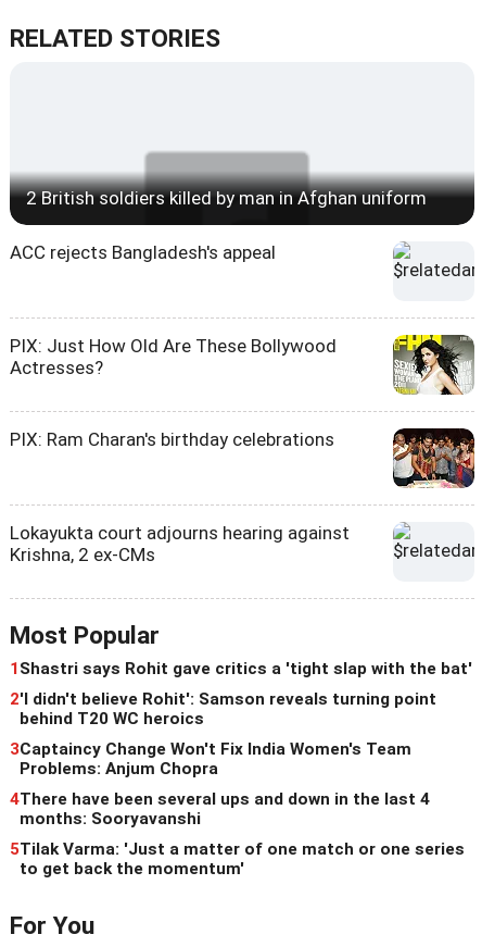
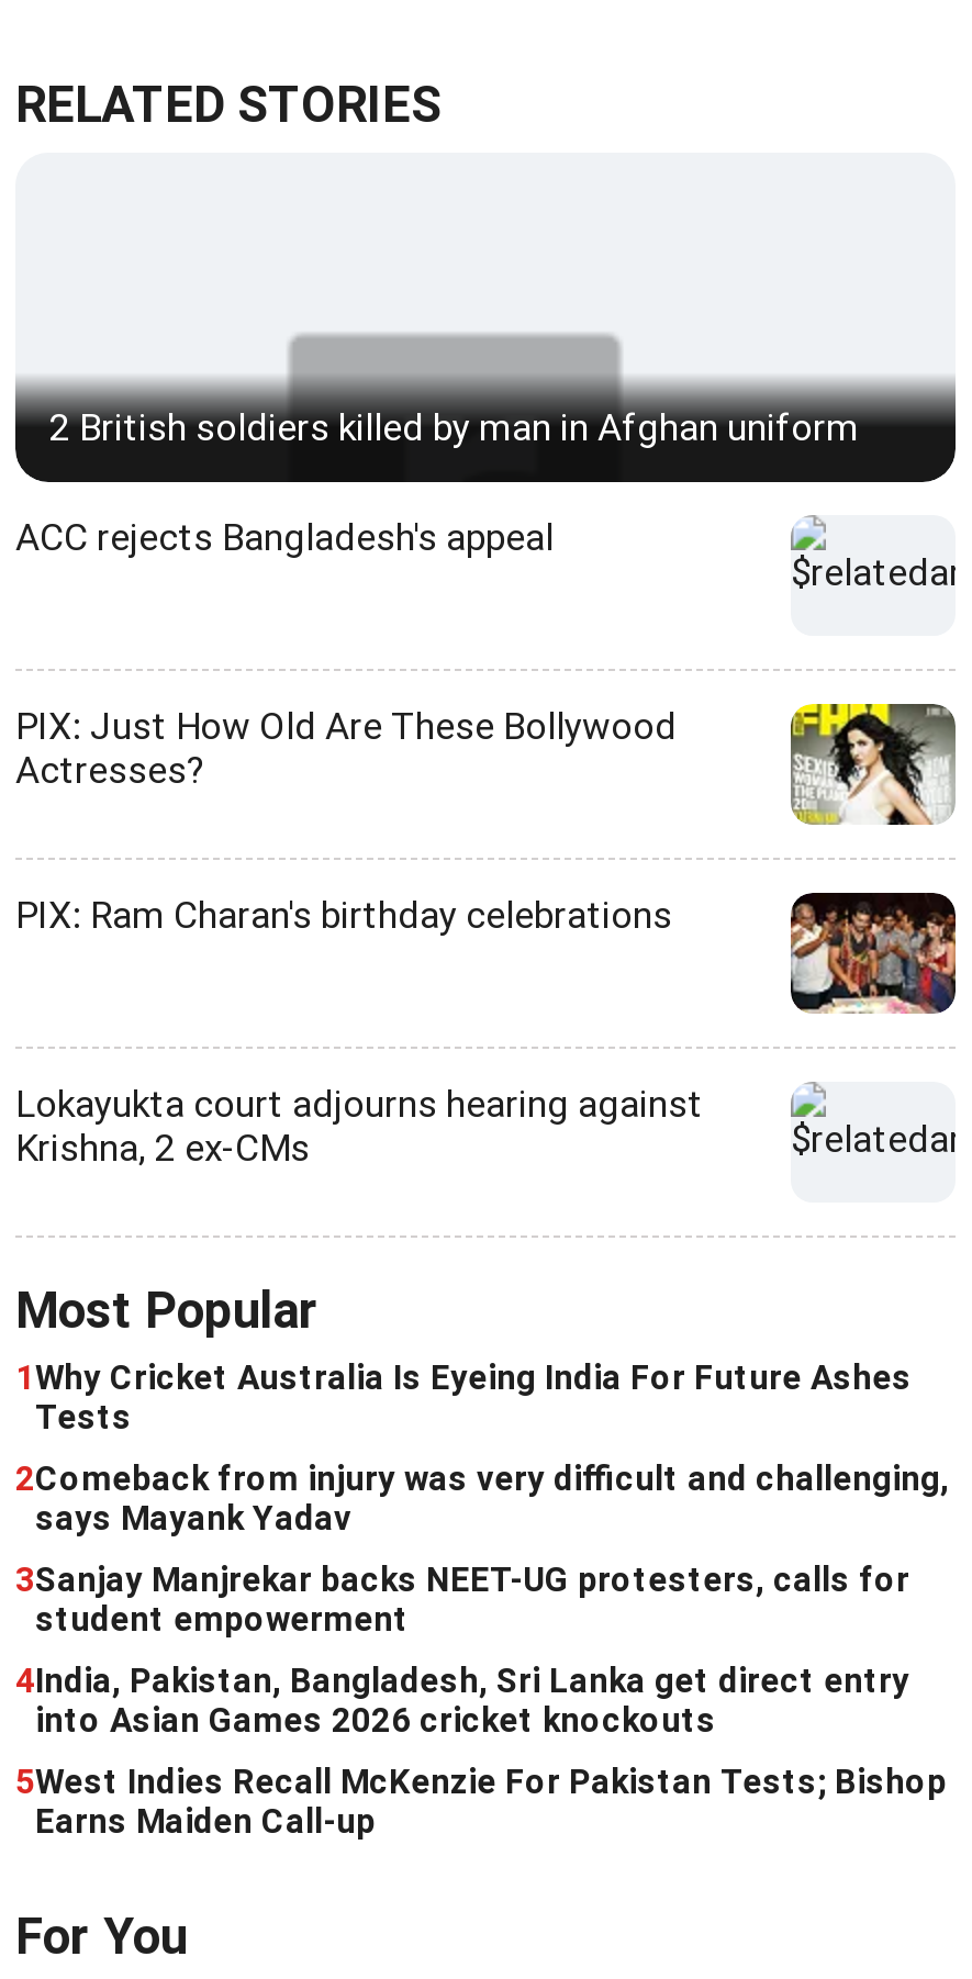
[10,659,472,679] 1 Shastri says Rohit gave critics a 'tight slap with the bat' -> [15,1359,912,1438] 1Why Cricket Australia Is Eyeing India For Future Ashes | Tests
[10,690,436,729] 2'I didn't believe Rohit': Samson reveals turning point | behind T20 WC heroics -> [15,1460,949,1539] 2Comeback from injury was very difficult and challenging, | says Mayank Yadav
[10,740,411,779] 3Captaincy Change Won't Fix India Women's Team | Problems: Anjum Chopra -> [15,1561,909,1640] 3Sanjay Manjrekar backs NEET-UG protesters, calls for | student empowerment
[10,790,430,829] 4There have been several ups and down in the last 4 | months: Sooryavanshi -> [15,1662,909,1741] 4India, Pakistan, Bangladesh, Sri Lanka get direct entry | into Asian Games 2026 cricket knockouts
[10,840,465,879] 5Tilak Varma: 'Just a matter of one match or one series | to get back the momentum' -> [15,1763,947,1842] 5West Indies Recall McKenzie For Pakistan Tests; Bishop | Earns Maiden Call-up

